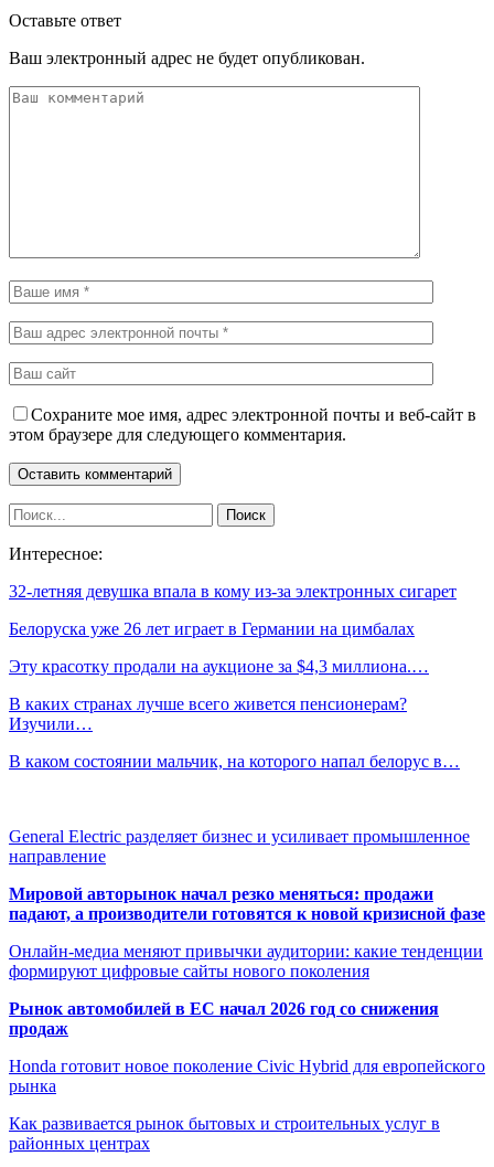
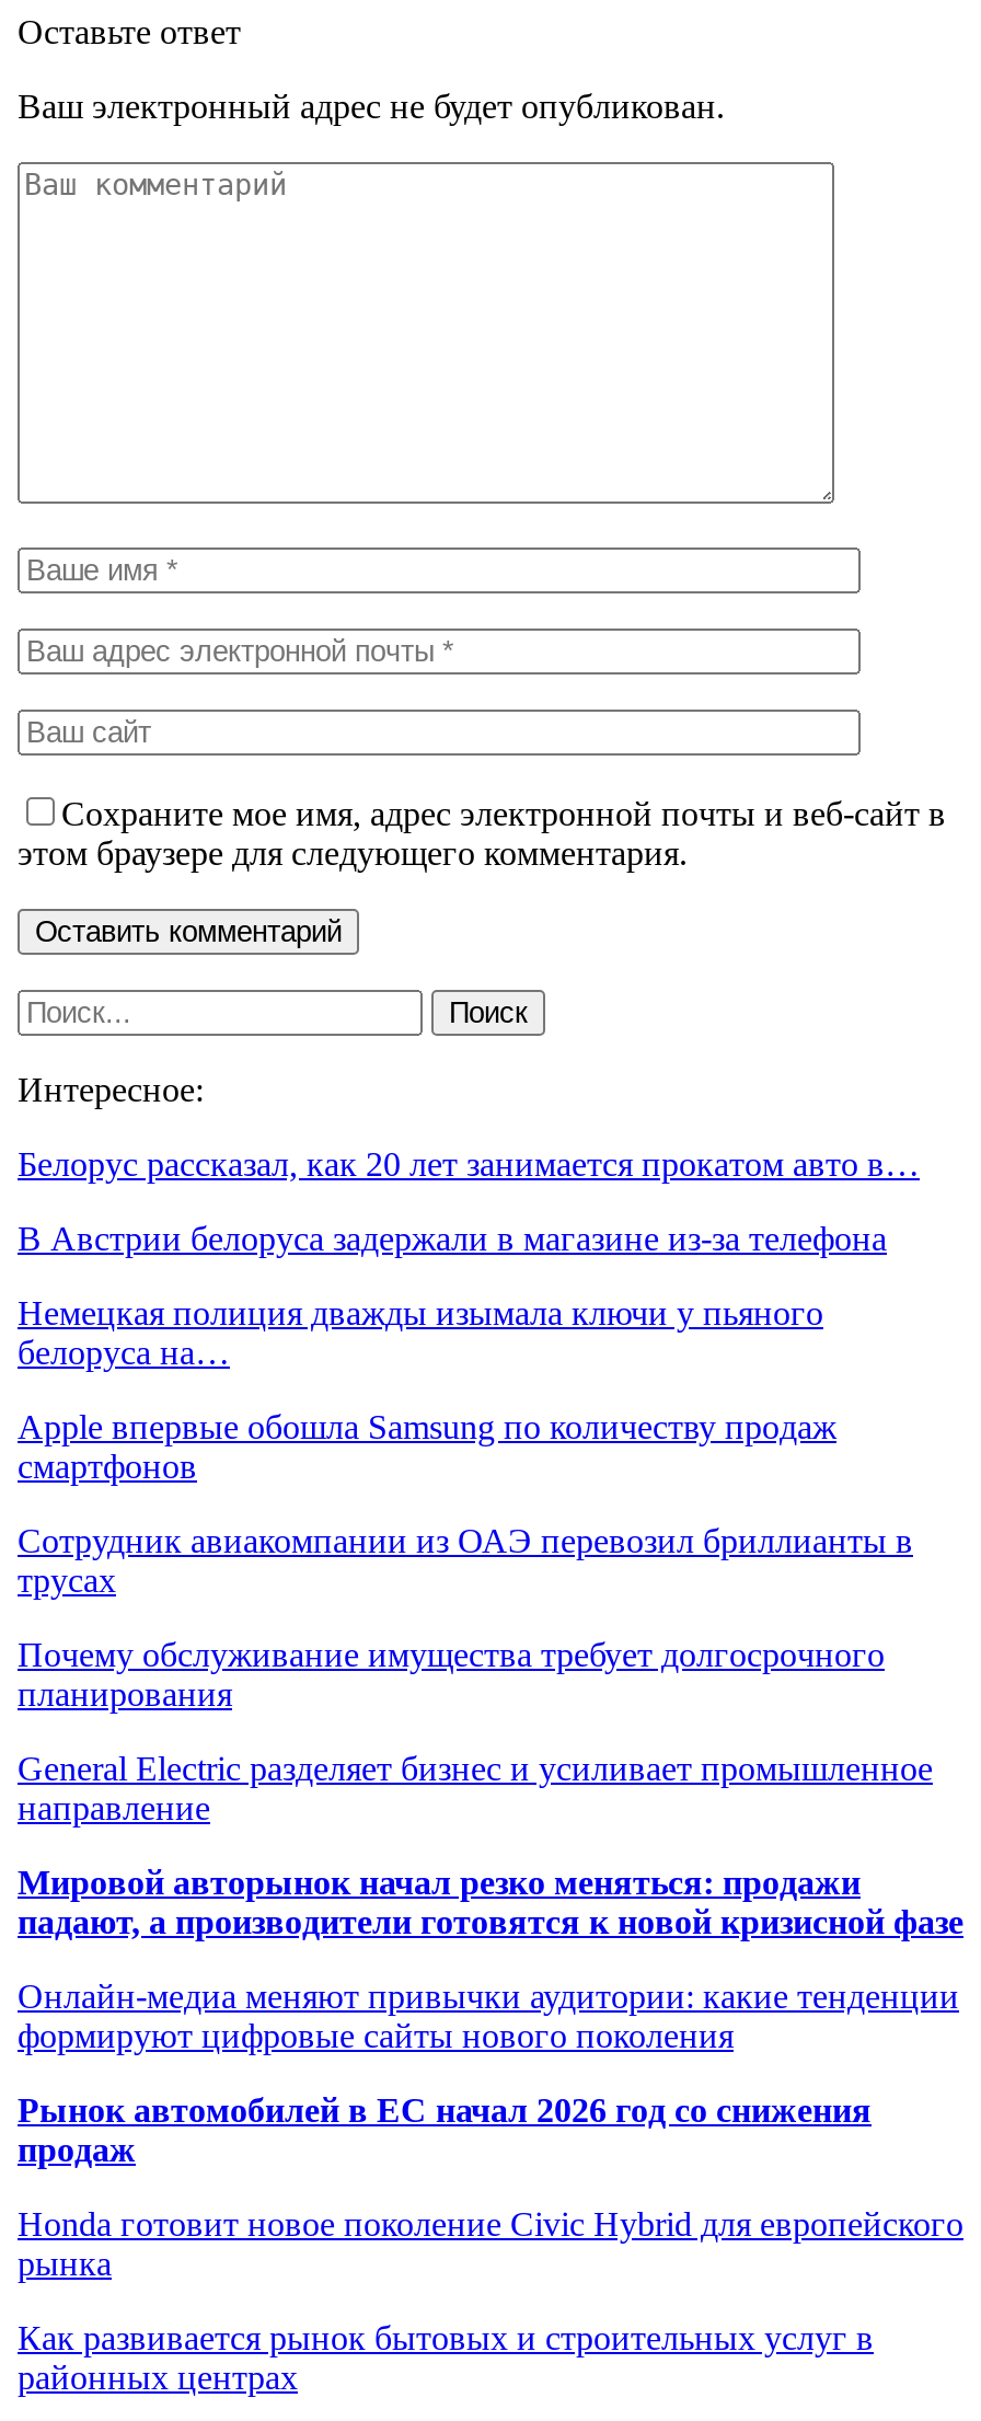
[9,582,460,770] 32-летняя девушка впала в кому из-за электронных сигарет | Белоруска уже 26 лет играет в Германии на цимбалах | Эту красотку продали на аукционе за $4,3 миллиона.… | В каких странах лучше всего живется пенсионерам? | Изучили… | В каком состоянии мальчик, на которого напал белорус в… -> [18,1145,920,1712] Белорус рассказал, как 20 лет занимается прокатом авто в… | В Австрии белоруса задержали в магазине из-за телефона | Немецкая полиция дважды изымала ключи у пьяного | белоруса на… | Apple впервые обошла Samsung по количеству продаж | смартфонов | Сотрудник авиакомпании из ОАЭ перевозил бриллианты в | трусах | Почему обслуживание имущества требует долгосрочного | планирования

